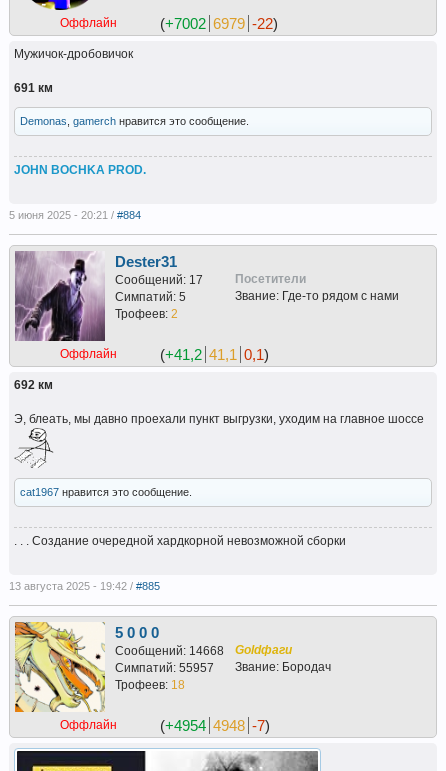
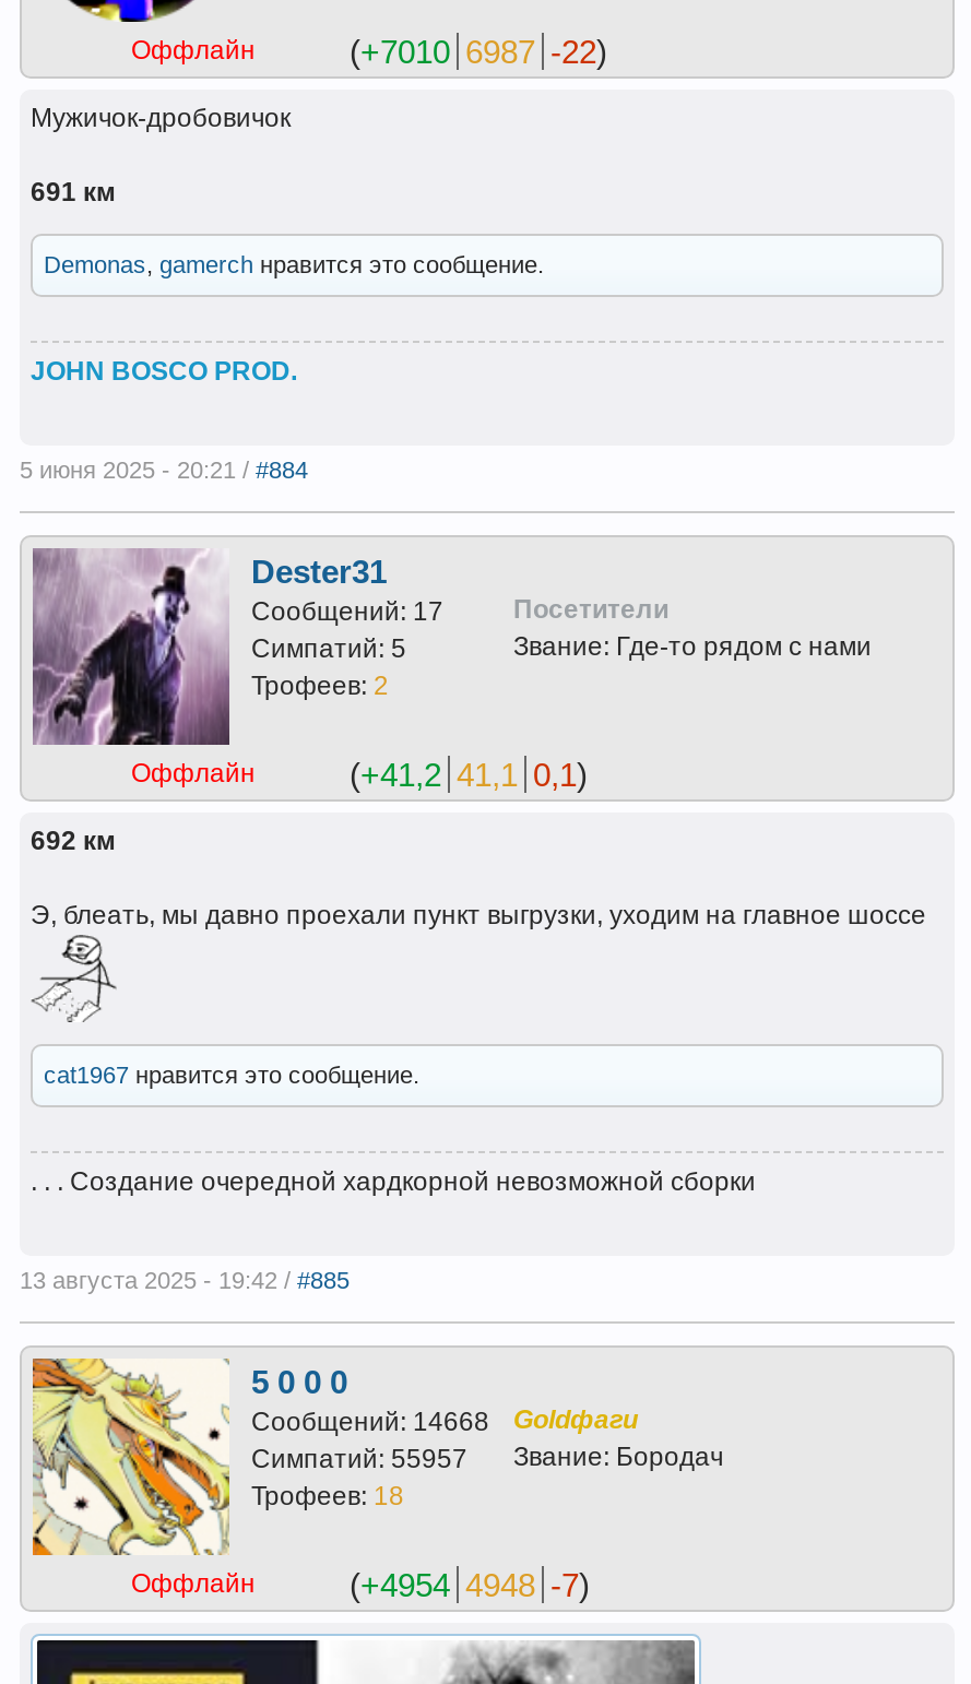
[160,15,278,32] (+7002 6979 -22) -> [350,33,607,70] (+7010 6987 -22)
[14,163,146,177] JOHN BOCHKA PROD. -> [31,356,297,387] JOHN BOSCO PROD.

